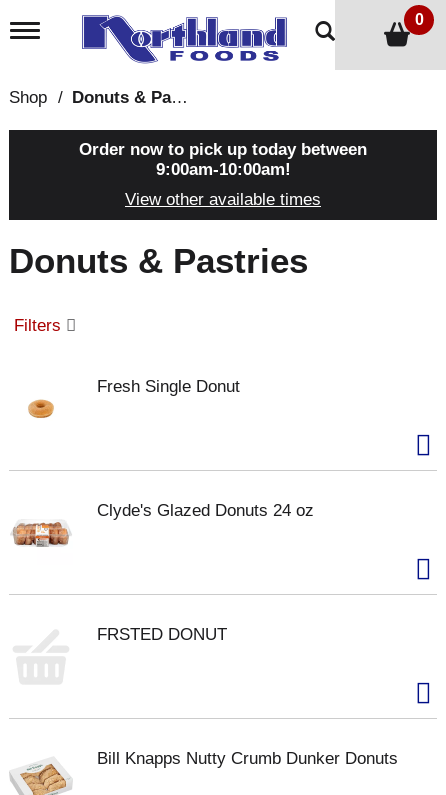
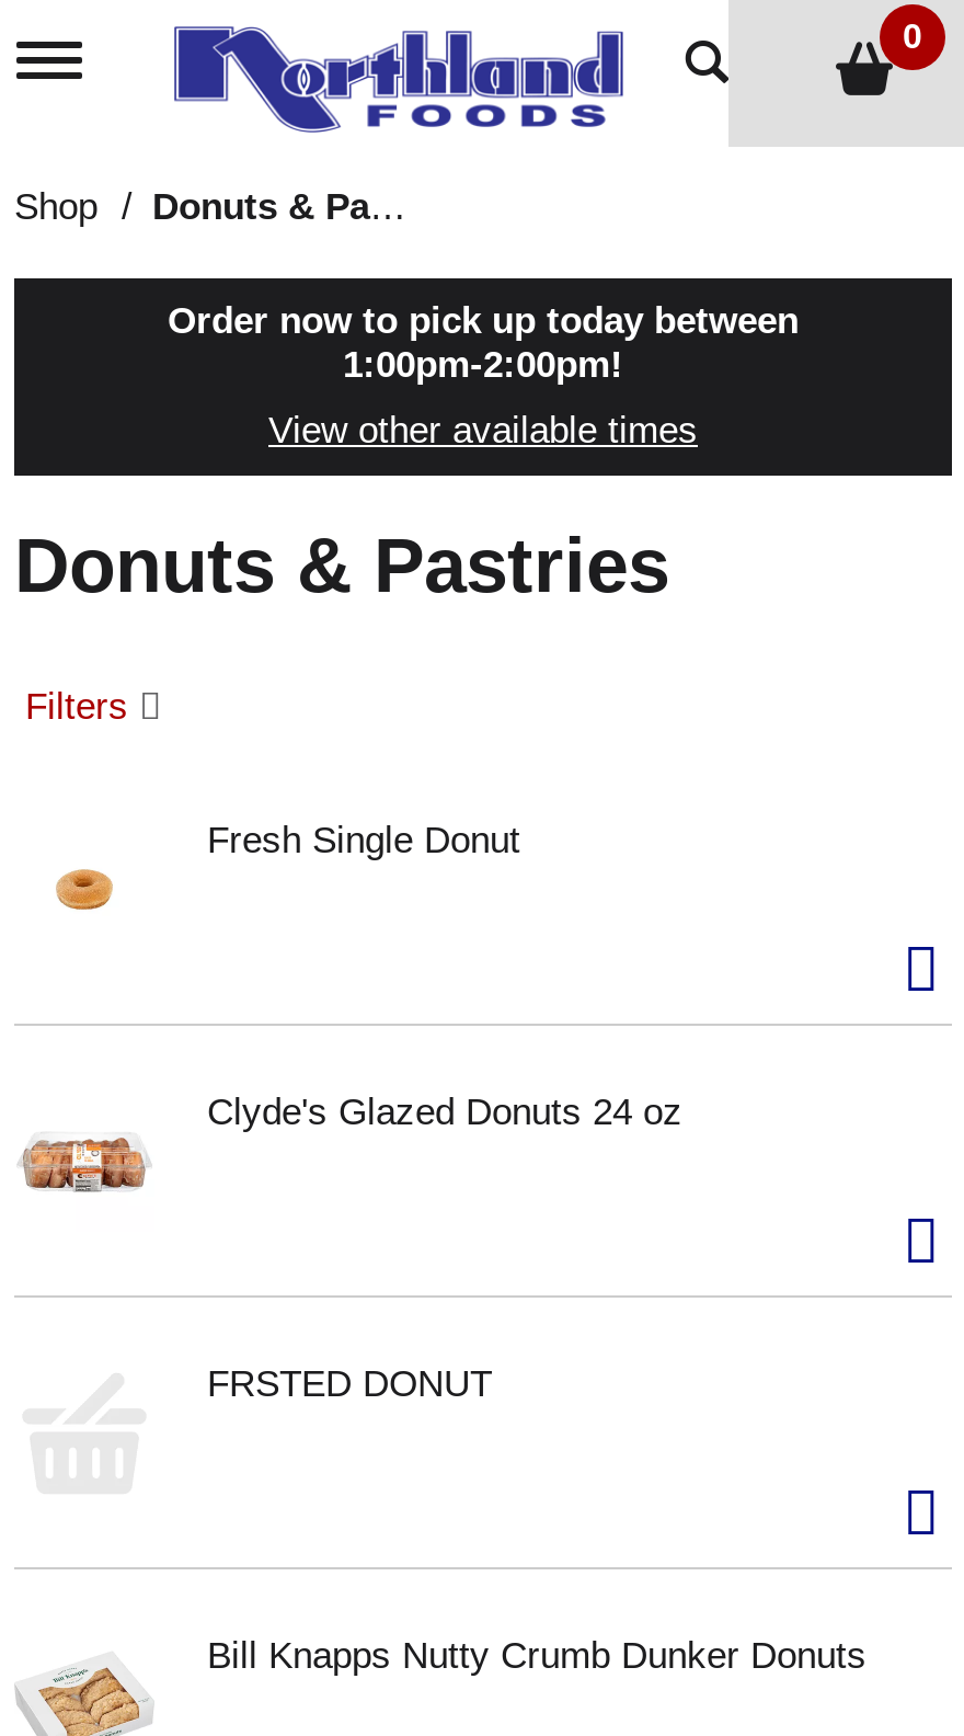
[155,160,290,179] 9:00am-10:00am! -> [343,344,623,386] 1:00pm-2:00pm!

